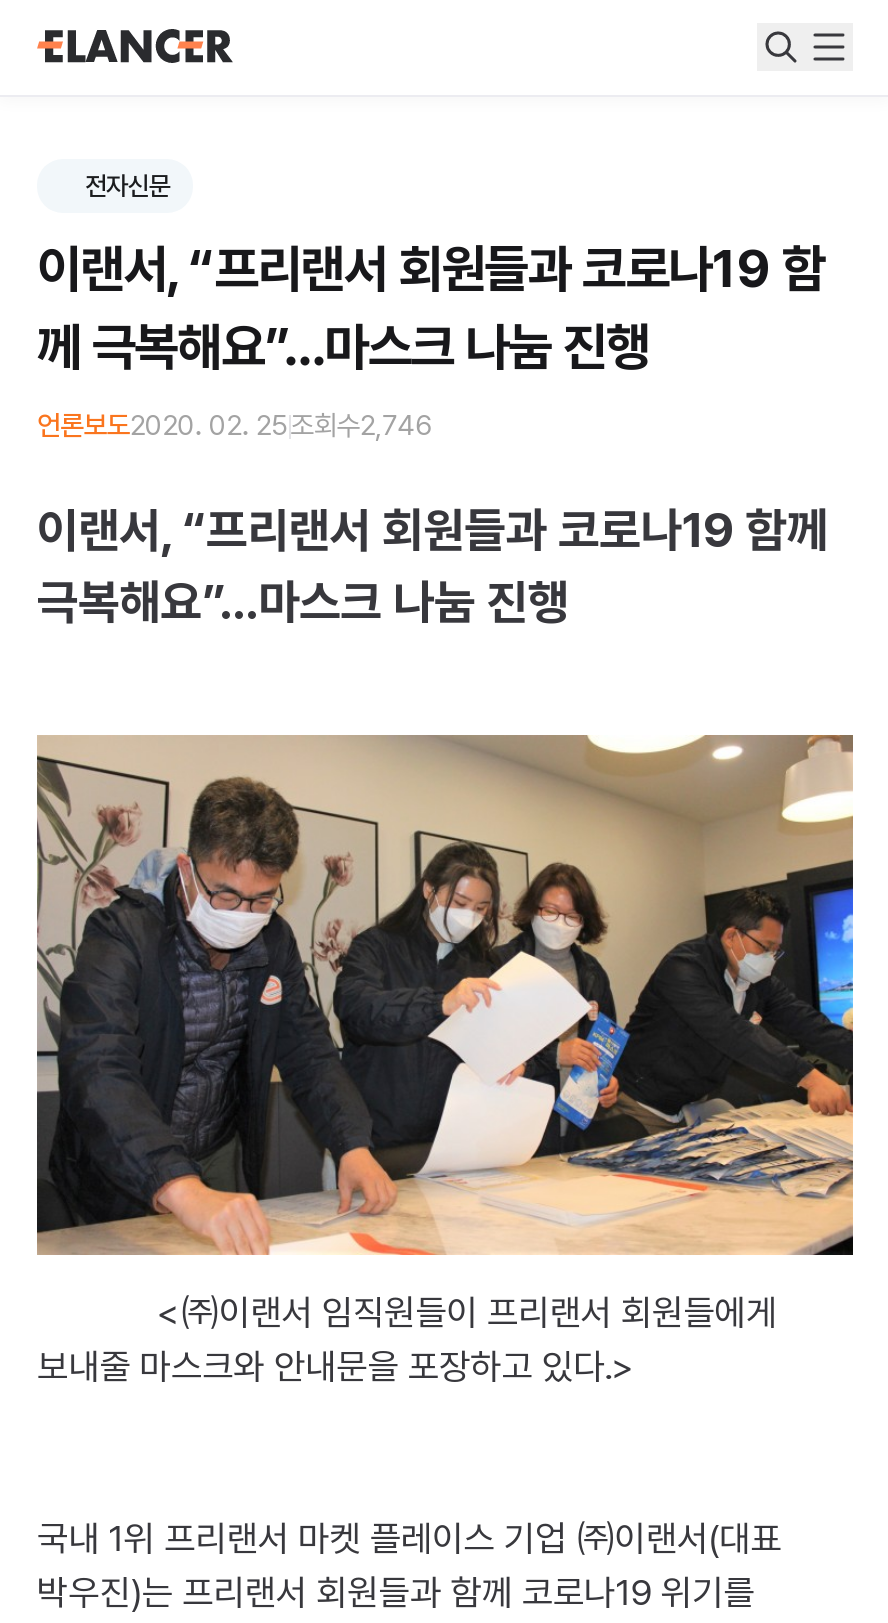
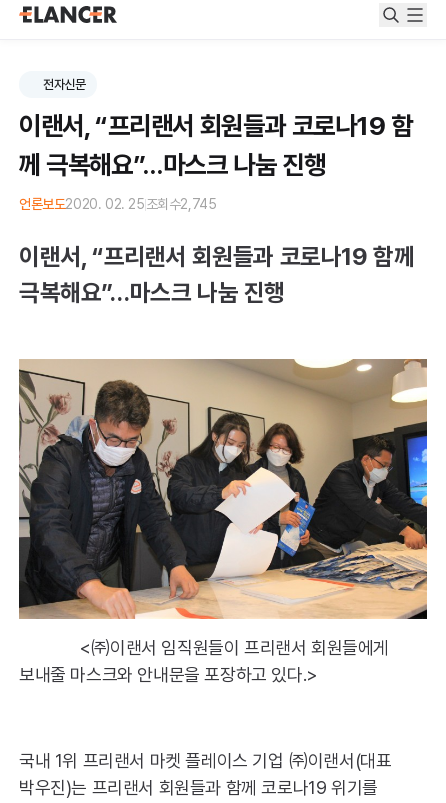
[37,409,432,441] 언론보도2020. 02. 25조회수2,746 -> [19,196,216,212] 언론보도2020. 02. 25조회수2,745

